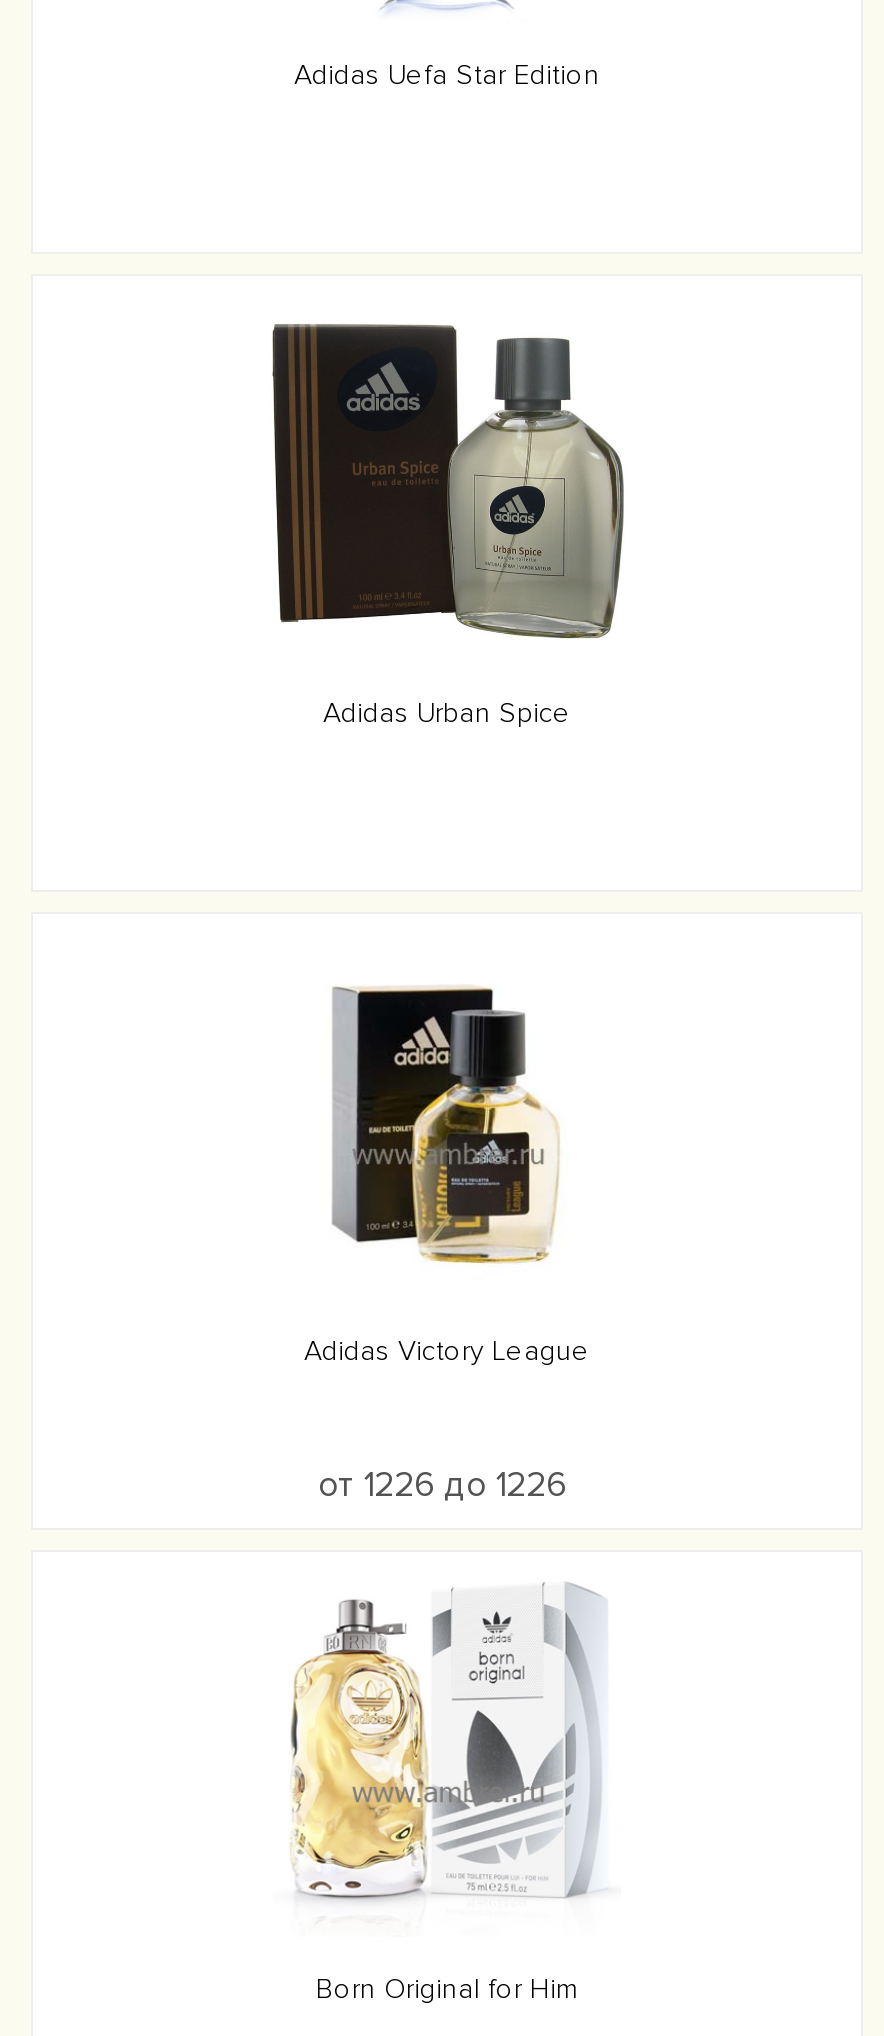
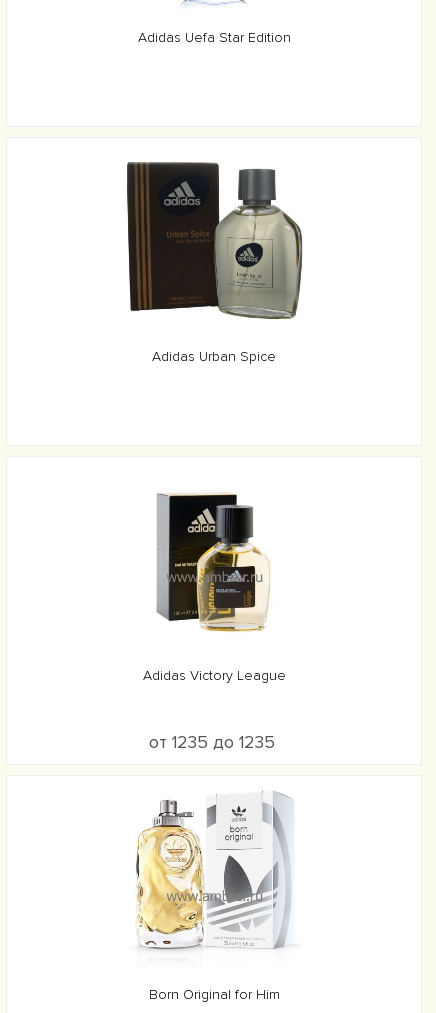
[318,1464,576,1506] от 1226 до 1226 -> [148,732,279,753] от 1235 до 1235

